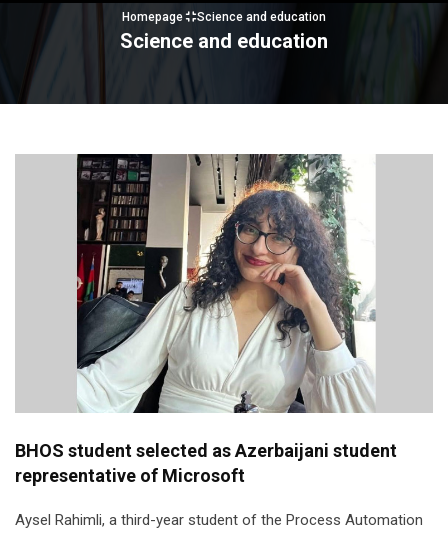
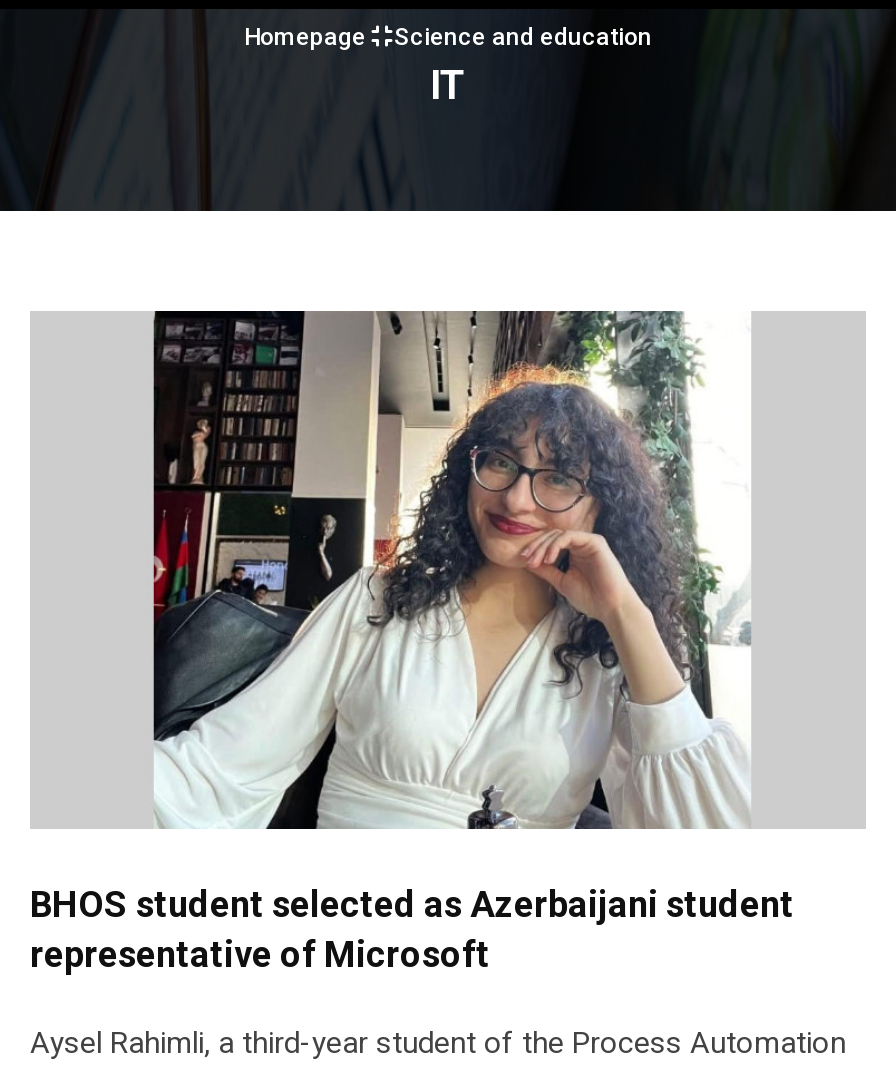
[120,29,328,53] Science and education -> [430,61,466,109] IT

